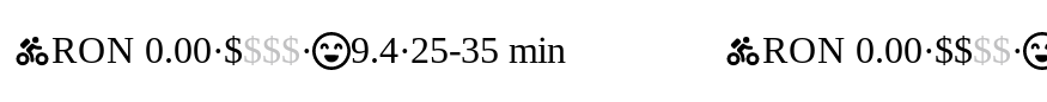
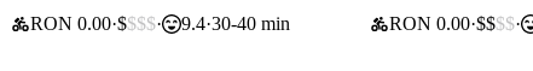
[51,30,566,70] RON 0.00 $$$$ 9.4 25-35 min -> [30,13,290,34] RON 0.00 $$$$ 9.4 30-40 min

